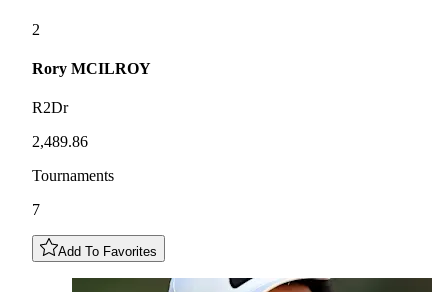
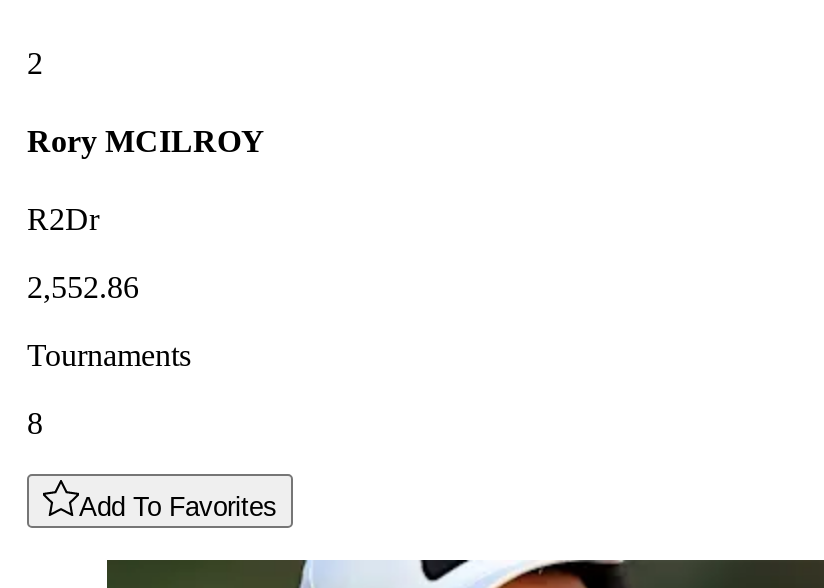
[32,133,88,150] 2,489.86 -> [27,271,139,305] 2,552.86
[32,201,40,218] 7 -> [27,407,43,441] 8

